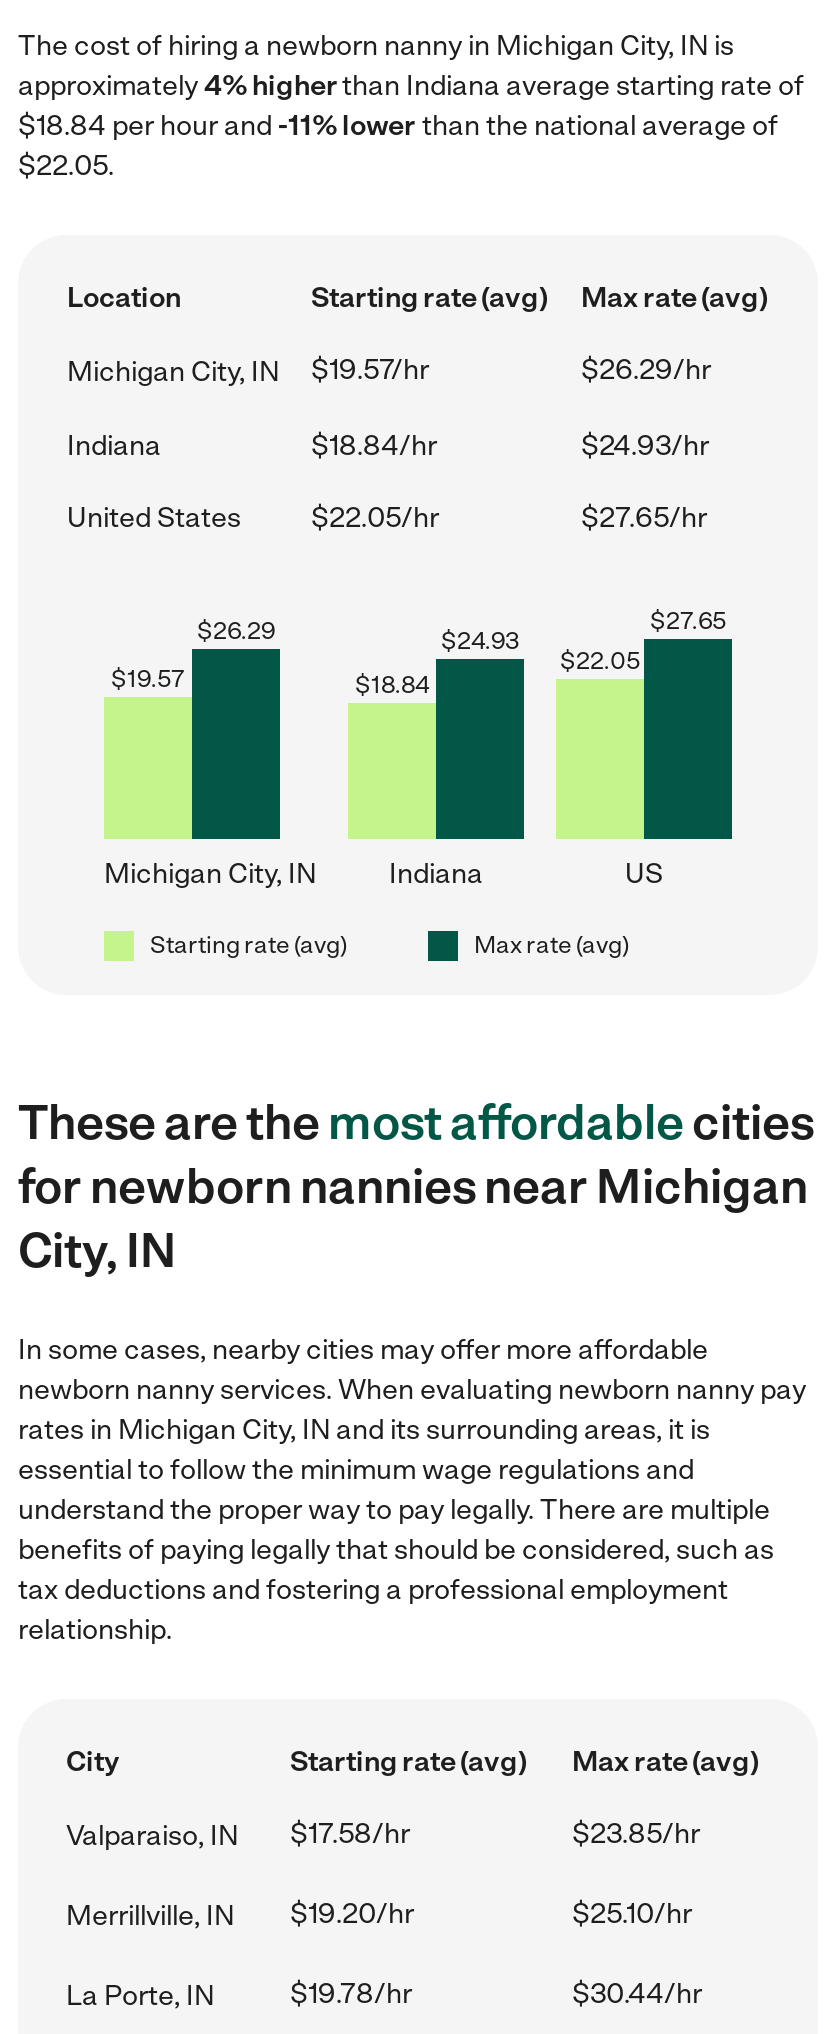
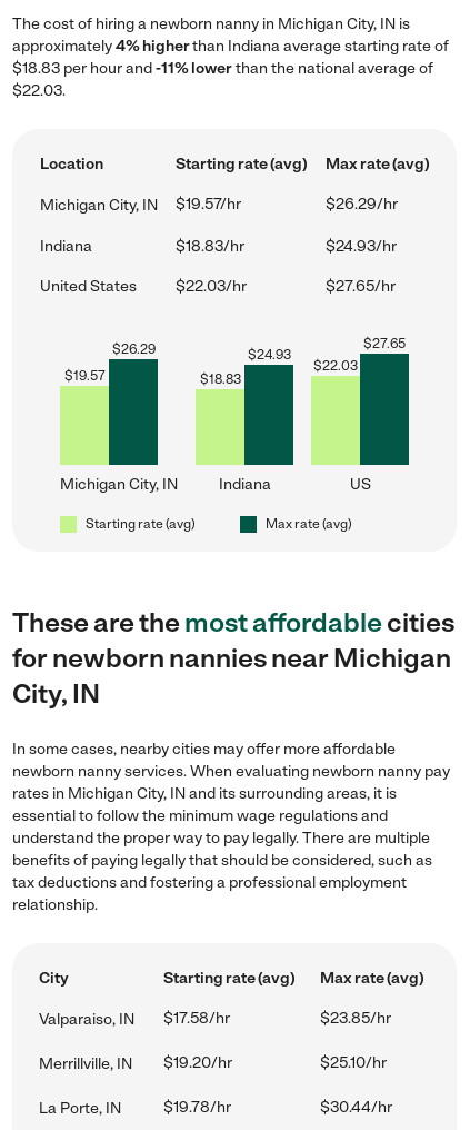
[18,109,778,143] $18.84 per hour and -11% lower than the national average of -> [12,59,433,78] $18.83 per hour and -11% lower than the national average of
[18,149,114,183] $22.05. -> [12,81,66,100] $22.03.
[311,429,437,463] $18.84/hr -> [175,237,244,256] $18.83/hr
[311,501,439,535] $22.05/hr -> [175,277,246,296] $22.03/hr
[560,647,640,675] $22.05 -> [313,358,358,374] $22.03
[355,671,429,699] $18.84 -> [199,371,241,387] $18.83

